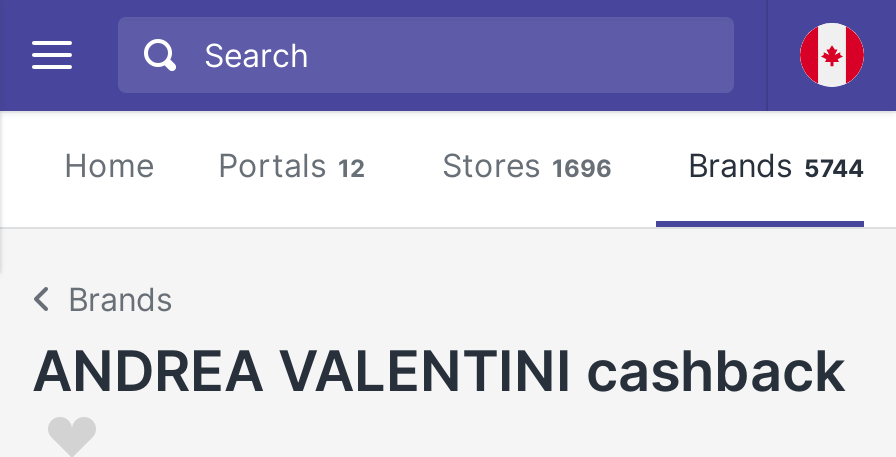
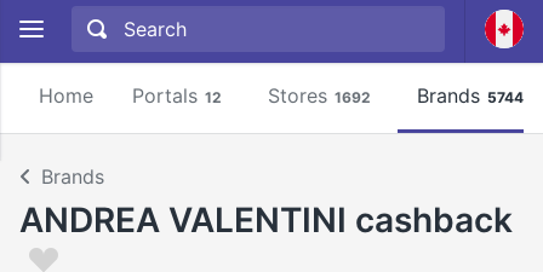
[64,145,864,185] Home Portals 12 Stores 1696 Brands 5744 -> [39,83,524,108] Home Portals 12 Stores 1692 Brands 5744

